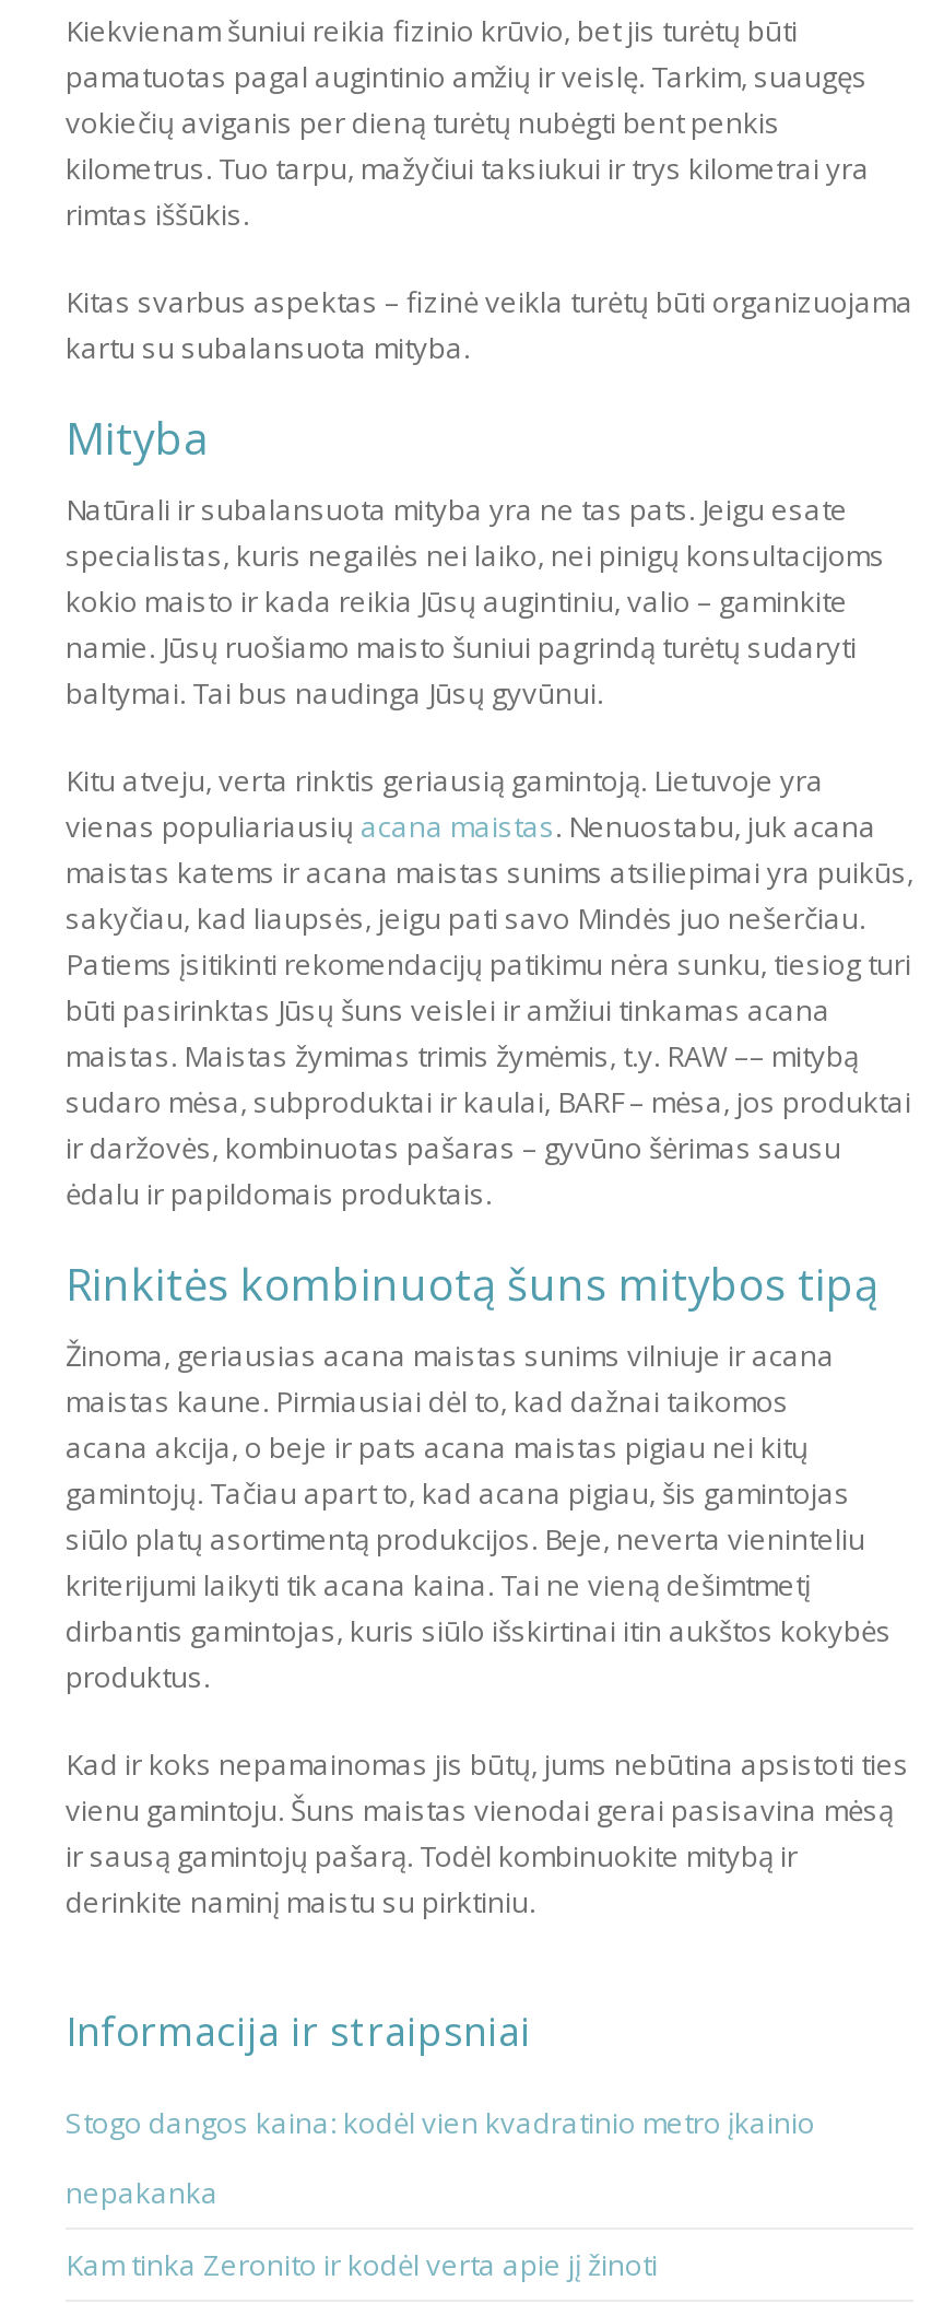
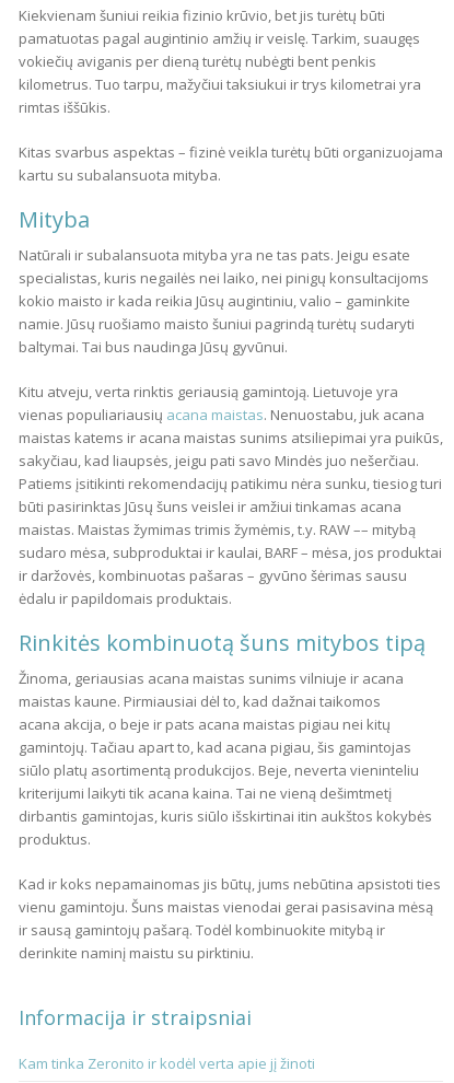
[66,2103,815,2212] Stogo dangos kaina: kodėl vien kvadratinio metro įkainio | nepakanka -> none

